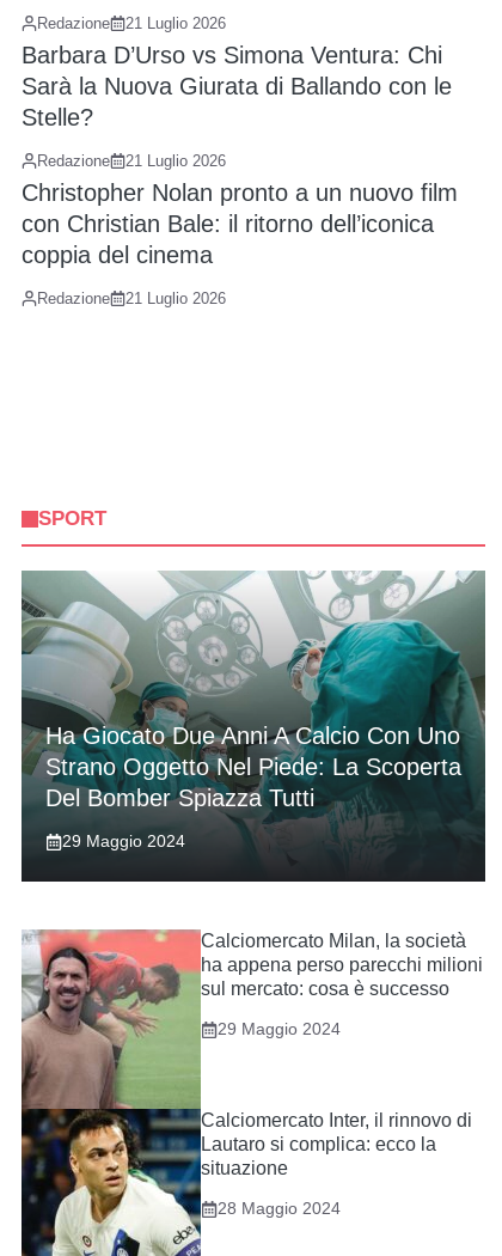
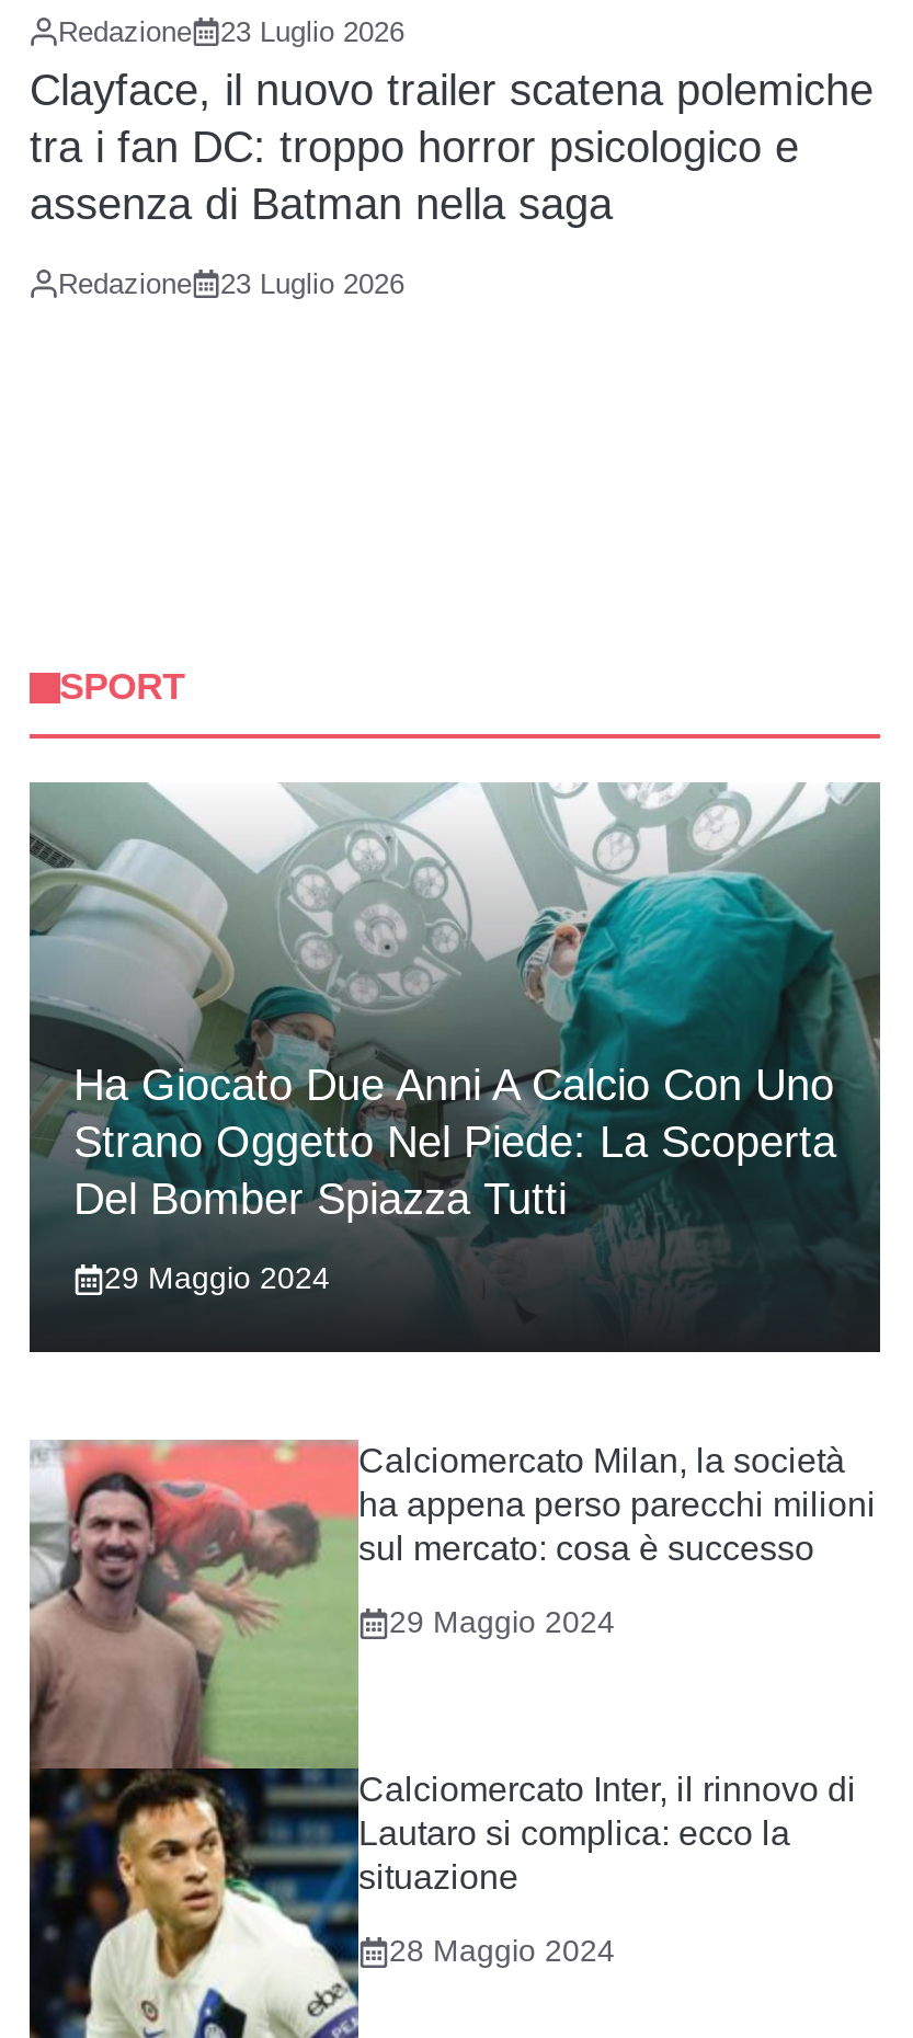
[22,14,452,131] 21 Luglio 2026 | Barbara D’Urso vs Simona Ventura: Chi | Sarà la Nuova Giurata di Ballando con le | Stelle? -> [30,16,874,228] 23 Luglio 2026 | Clayface, il nuovo trailer scatena polemiche | tra i fan DC: troppo horror psicologico e | assenza di Batman nella saga
[22,152,458,308] 21 Luglio 2026 | Christopher Nolan pronto a un nuovo film | con Christian Bale: il ritorno dell’iconica | coppia del cinema | Redazione | 21 Luglio 2026 -> [220,268,404,300] 23 Luglio 2026

